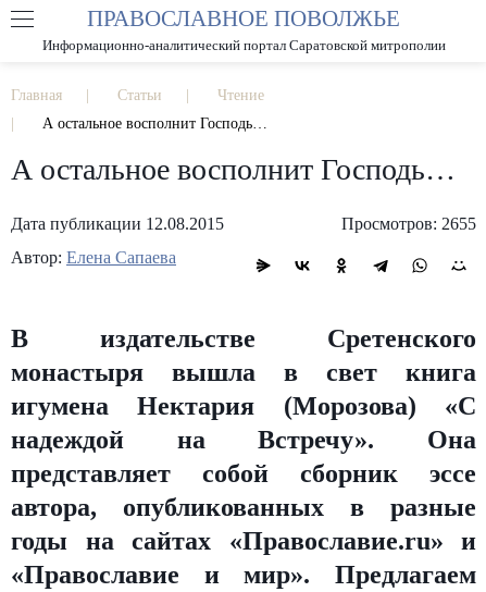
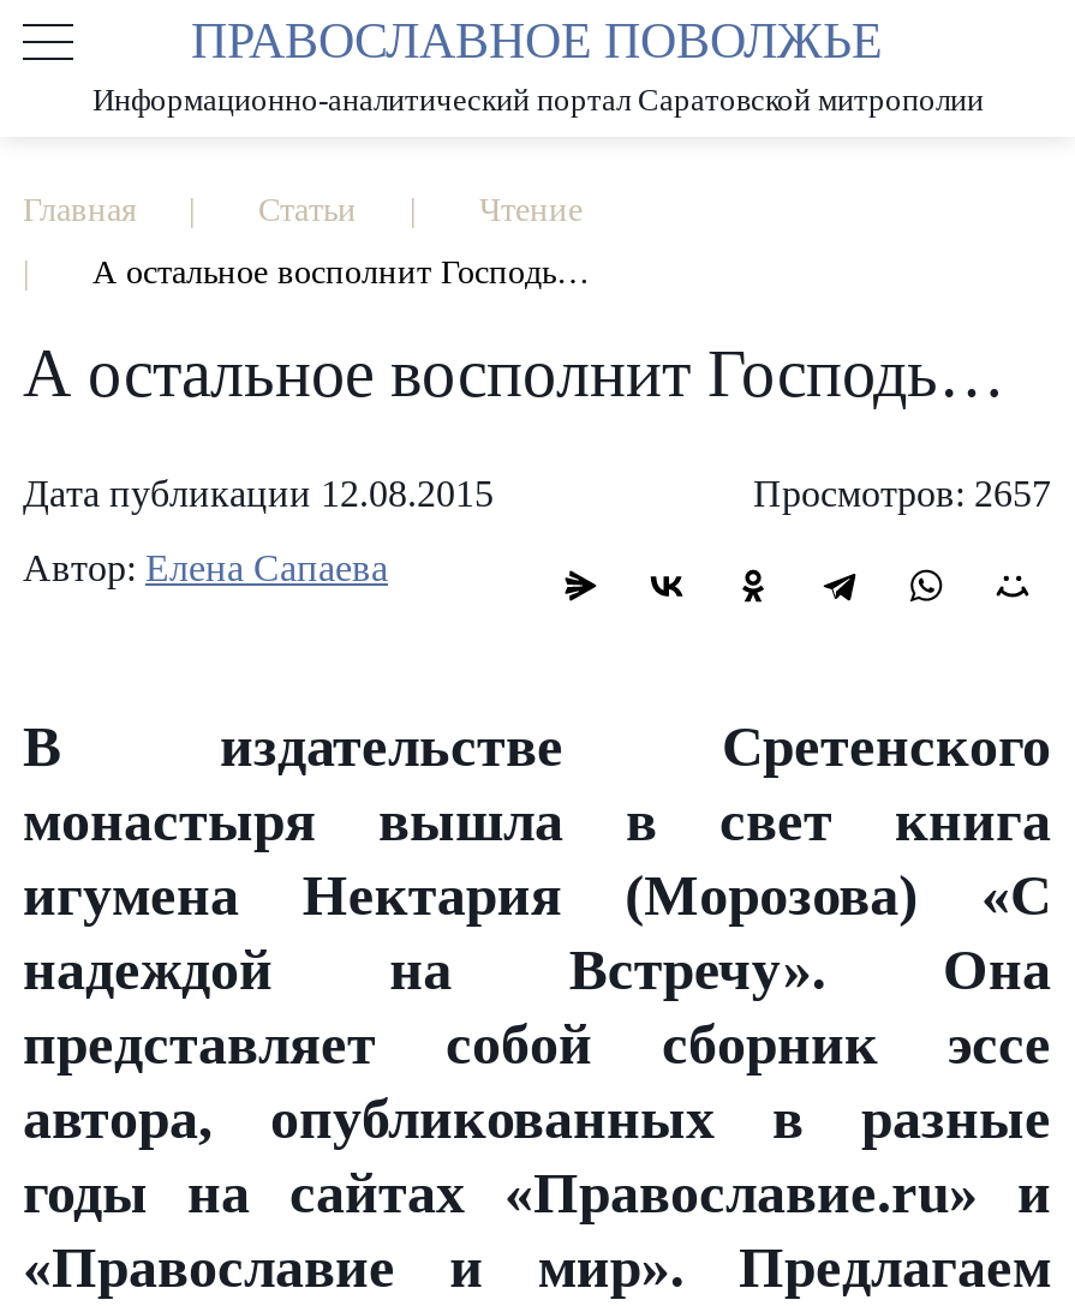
[341,214,476,233] Просмотров: 2655 -> [753,473,1051,514] Просмотров: 2657

